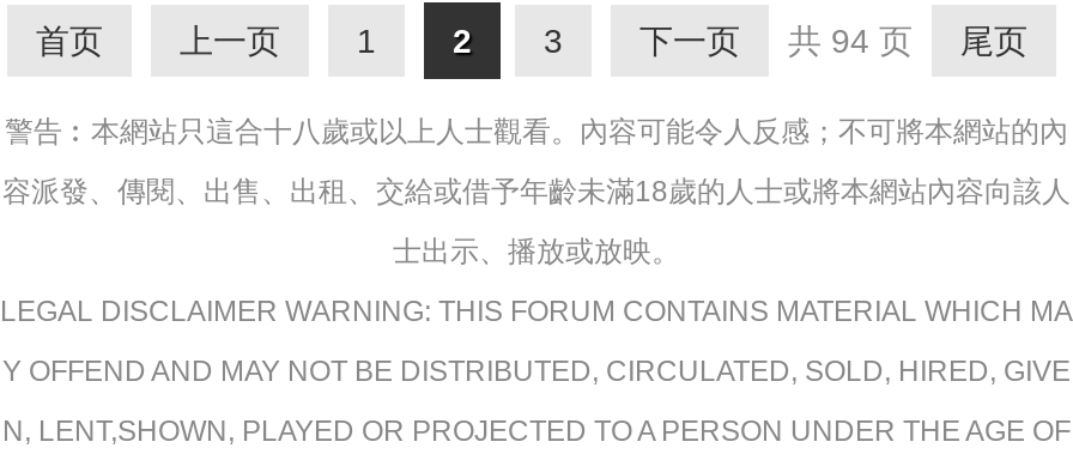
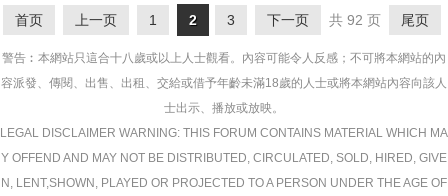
[36,22,1027,60] 首页 上一页 1 2 3 下一页 共 94 页 尾页 -> [15,12,429,28] 首页 上一页 1 2 3 下一页 共 92 页 尾页

